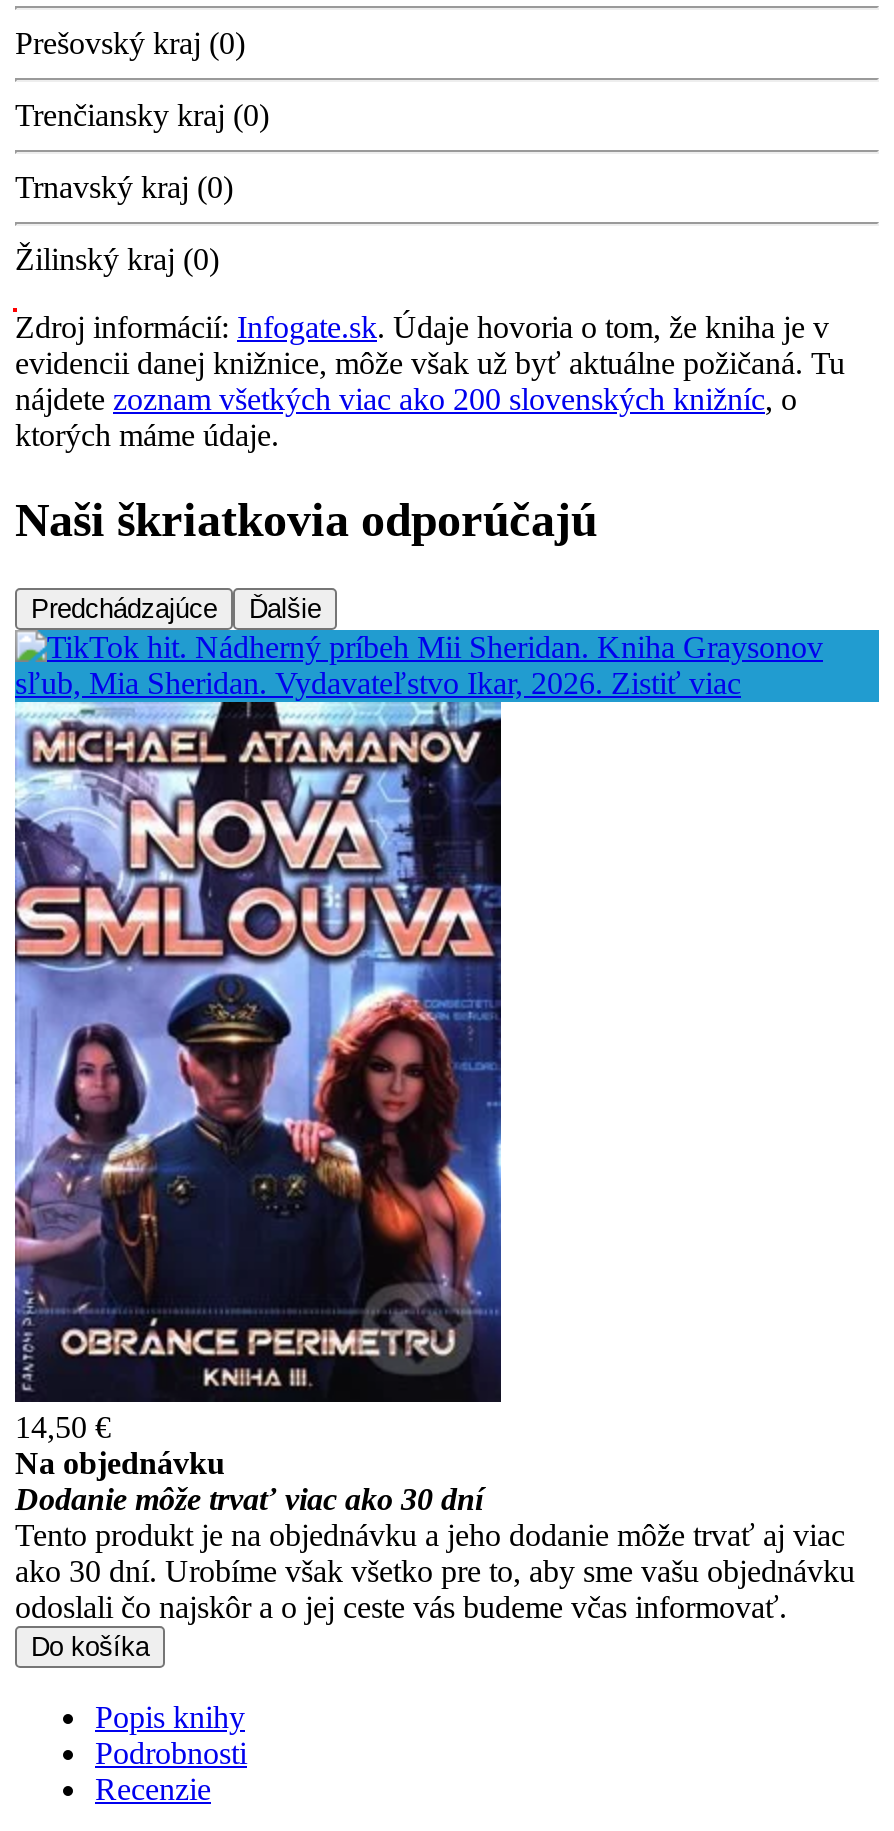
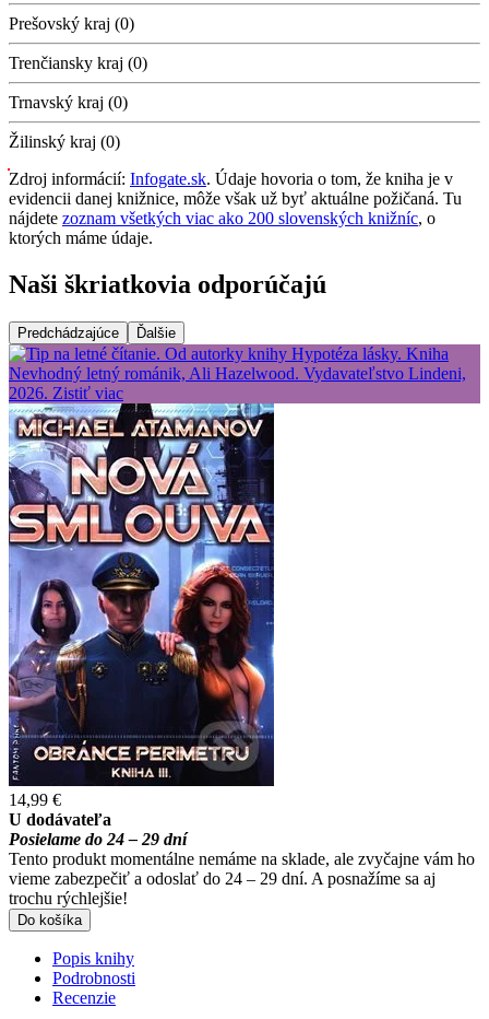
[13,628,881,704] [image] -> [8,343,481,405] [image]
[15,1410,855,1624] 14,50 € | Na objednávku | Dodanie môže trvať viac ako 30 dní | Tento produkt je na objednávku a jeho dodanie môže trvať aj viac | ako 30 dní. Urobíme však všetko pre to, aby sme vašu objednávku | odoslali čo najskôr a o jej ceste vás budeme včas informovať. -> [9,790,475,907] 14,99 € | U dodávateľa | Posielame do 24 – 29 dní | Tento produkt momentálne nemáme na sklade, ale zvyčajne vám ho | vieme zabezpečiť a odoslať do 24 – 29 dní. A posnažíme sa aj | trochu rýchlejšie!

